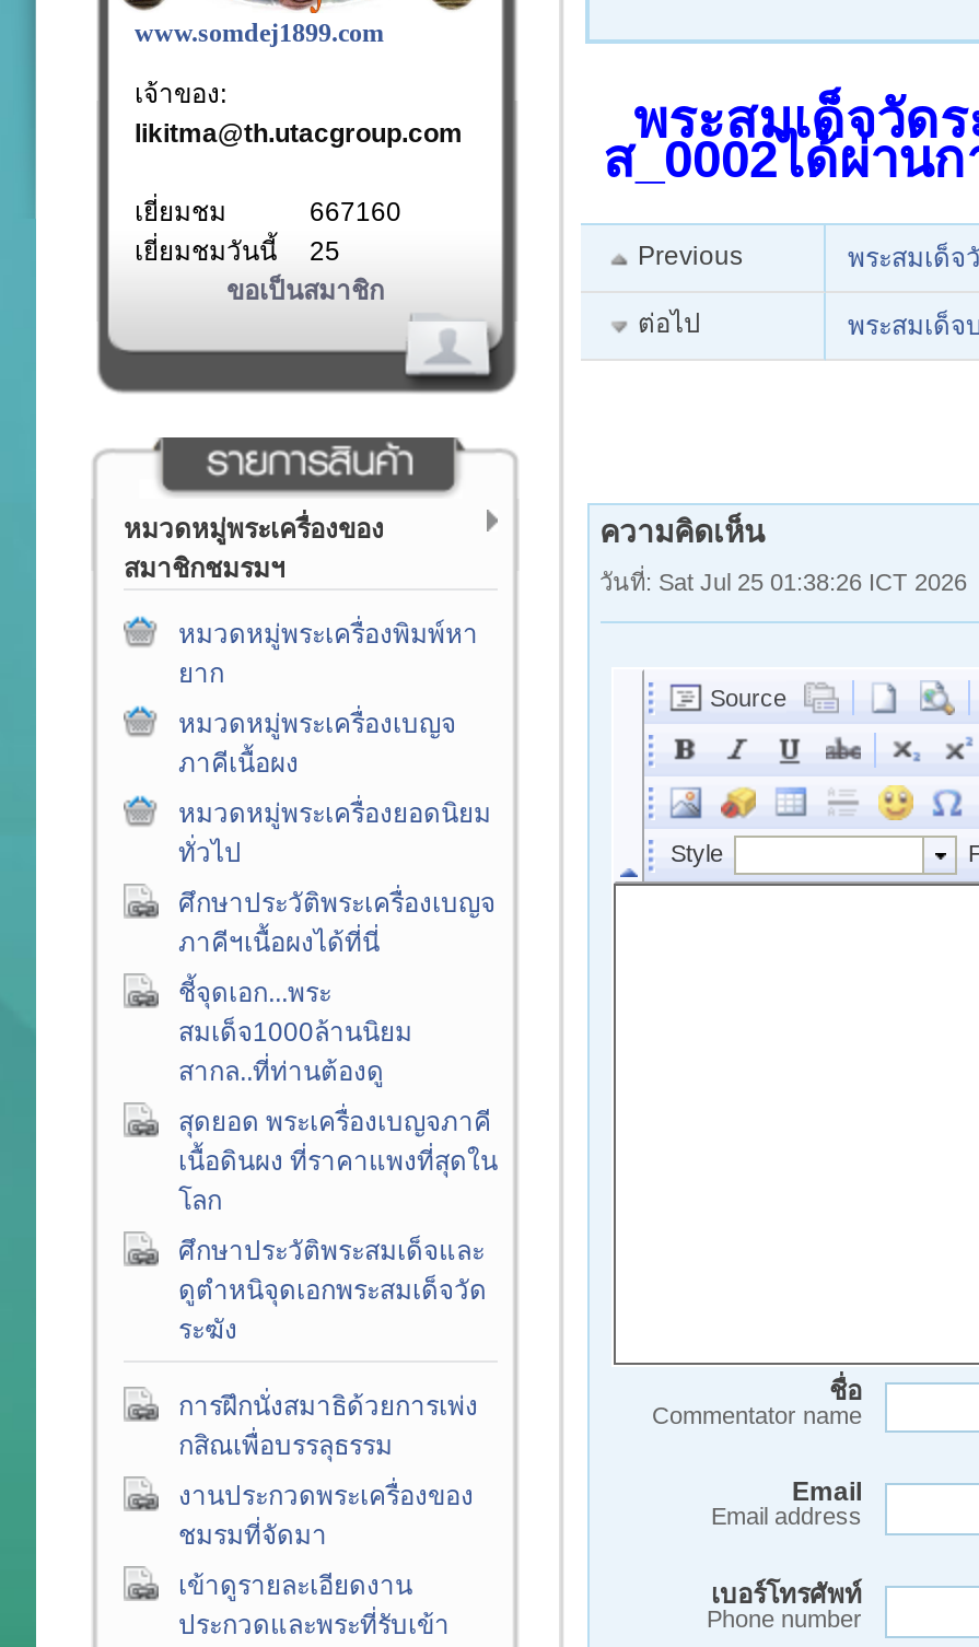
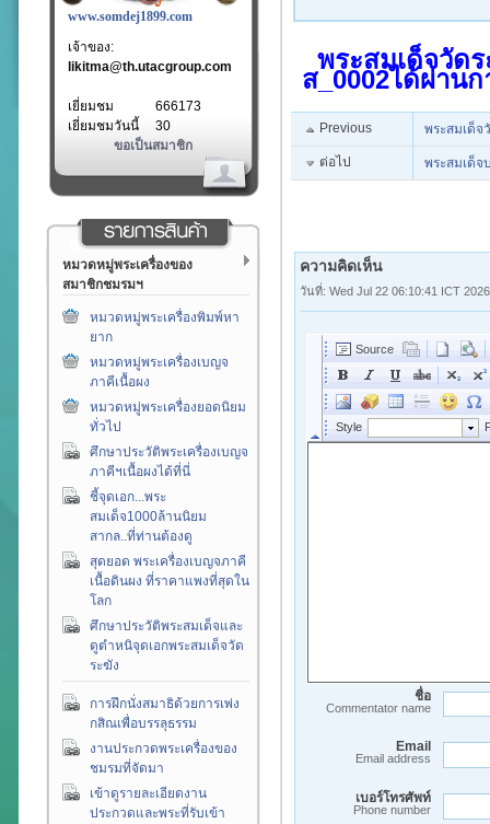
[310,197,401,227] 667160 -> [155,98,201,114] 666173
[135,236,340,267] เยี่ยมชมวันนี้ 25 -> [68,118,171,134] เยี่ยมชมวันนี้ 30
[599,569,967,595] วันที่: Sat Jul 25 01:38:26 ICT 2026 -> [300,285,490,298] วันที่: Wed Jul 22 06:10:41 ICT 2026

